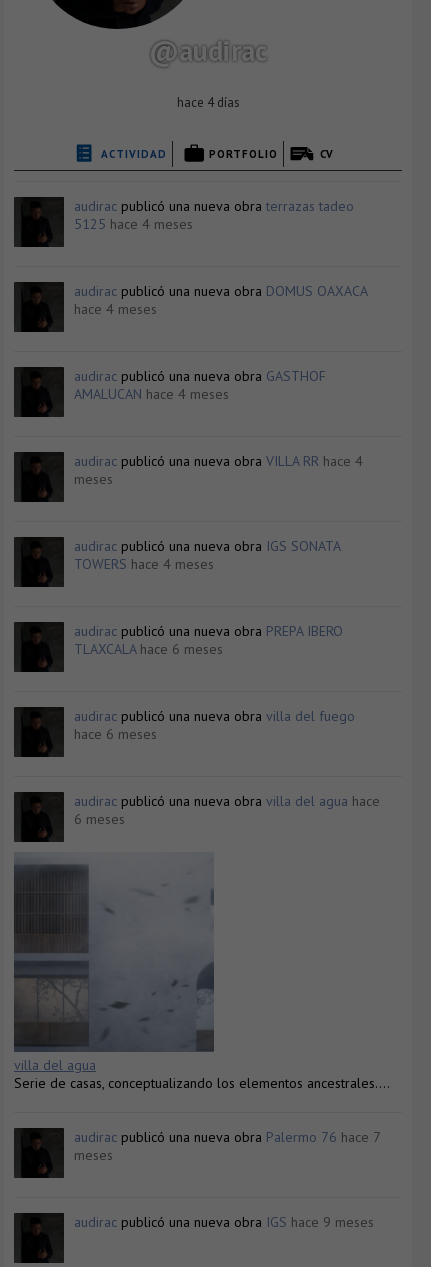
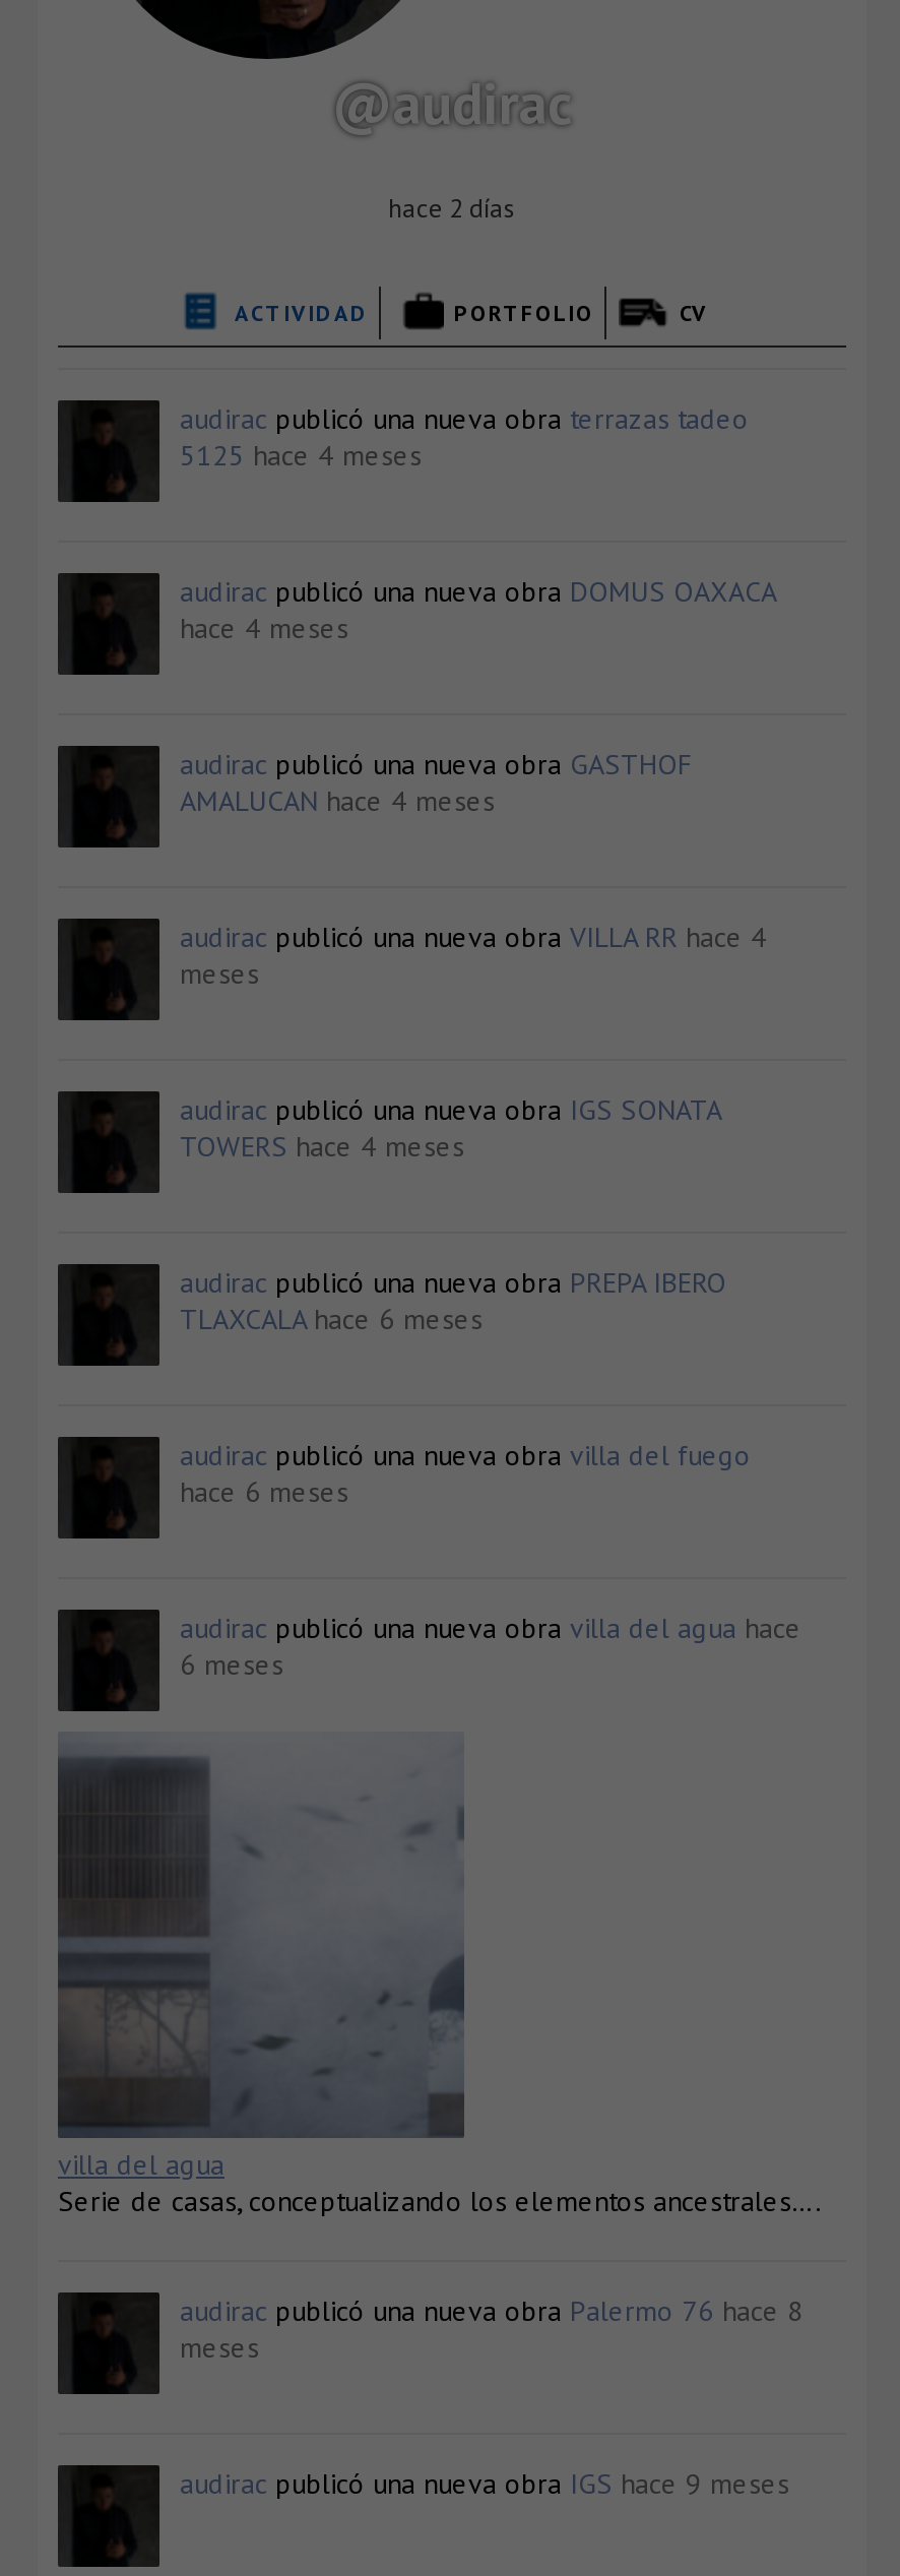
[176,94,239,111] hace 4 días -> [388,191,516,225] hace 2 días
[74,1128,380,1146] audirac publicó una nueva obra Palermo 76 hace 7 -> [180,2292,803,2329] audirac publicó una nueva obra Palermo 76 hace 8

